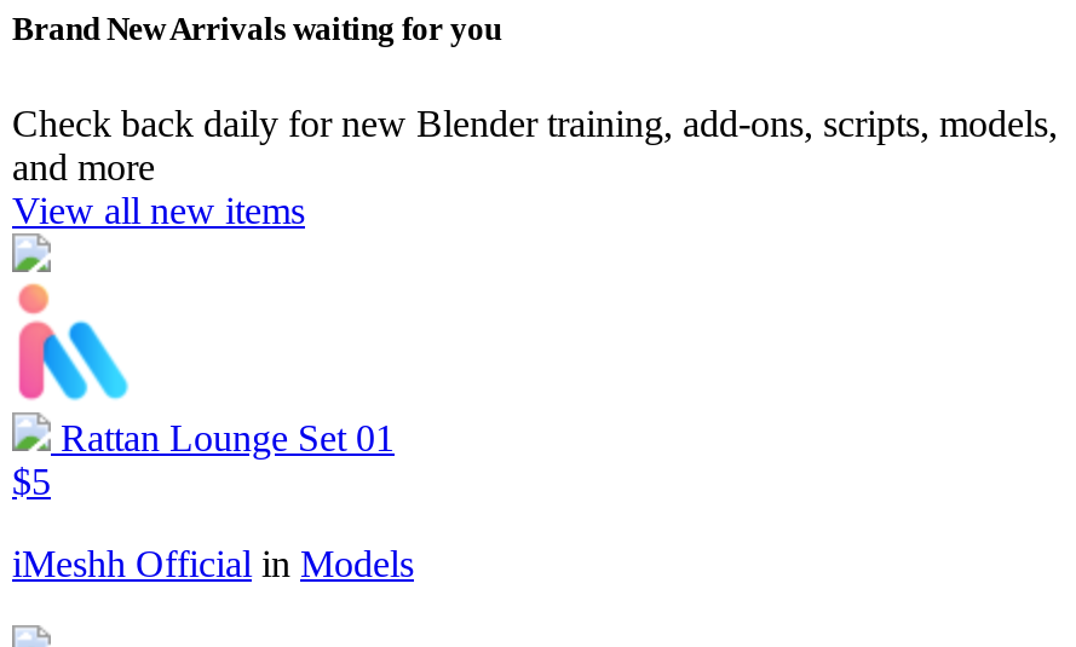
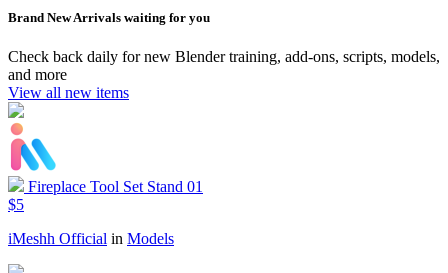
[51,417,395,458] Rattan Lounge Set 01 -> [24,178,203,195] Fireplace Tool Set Stand 01

